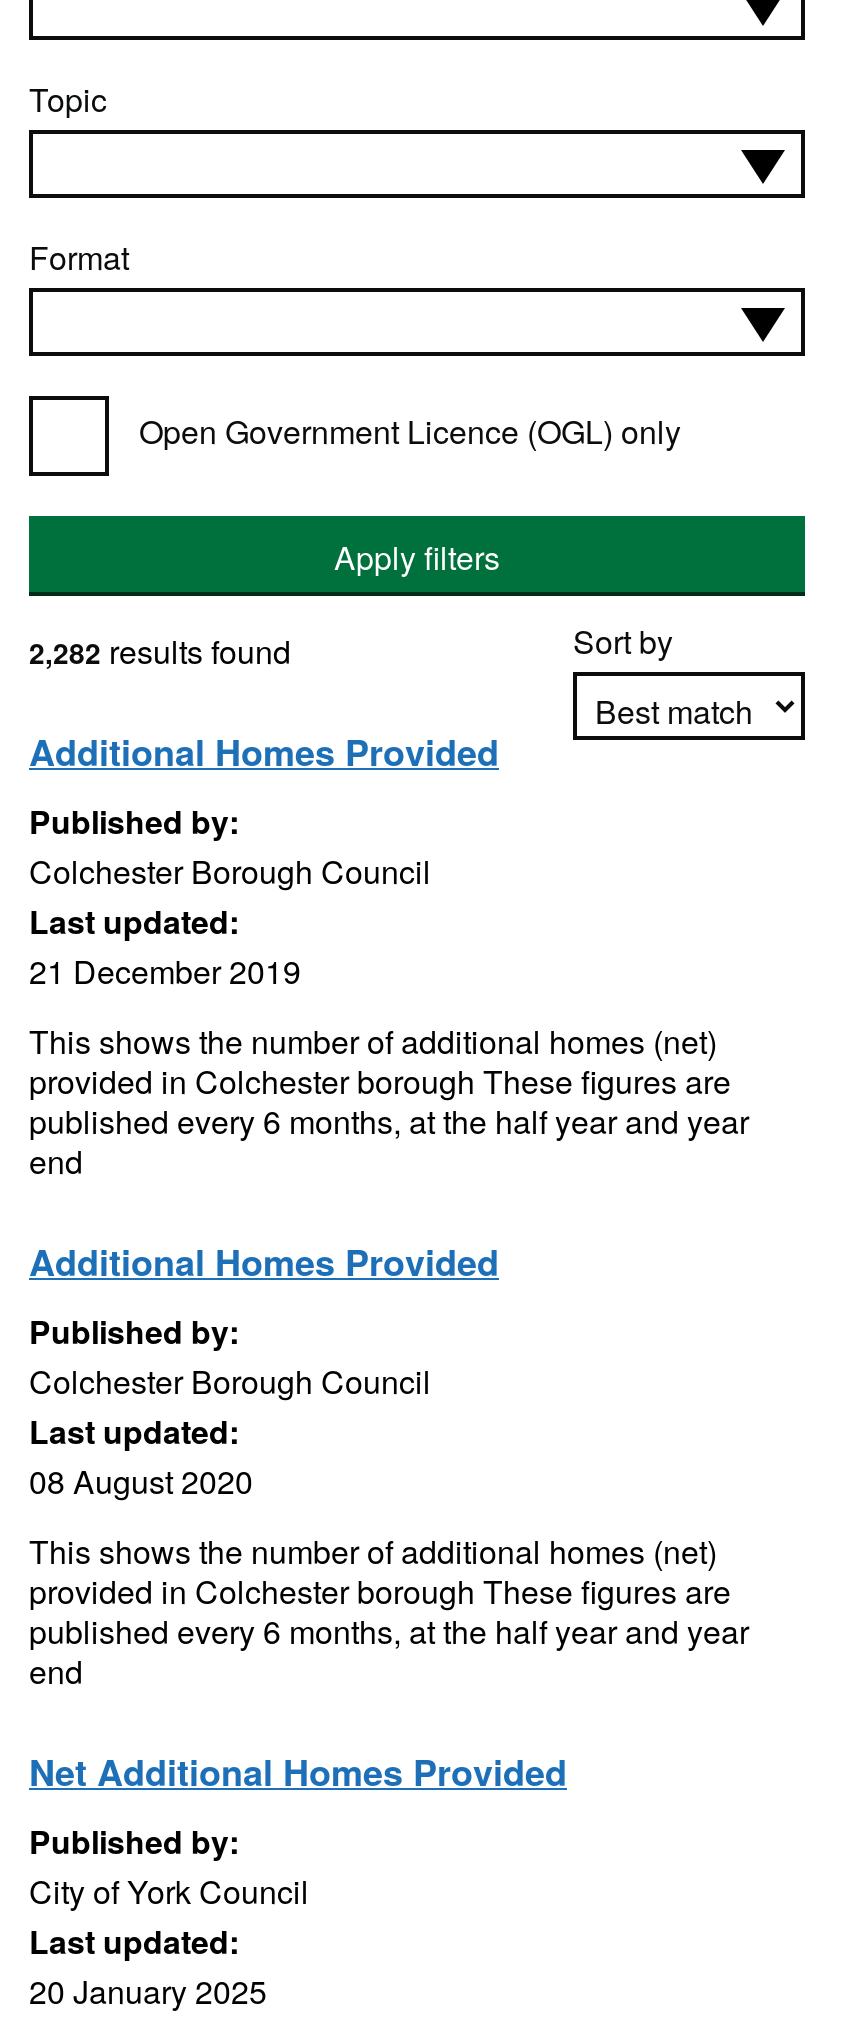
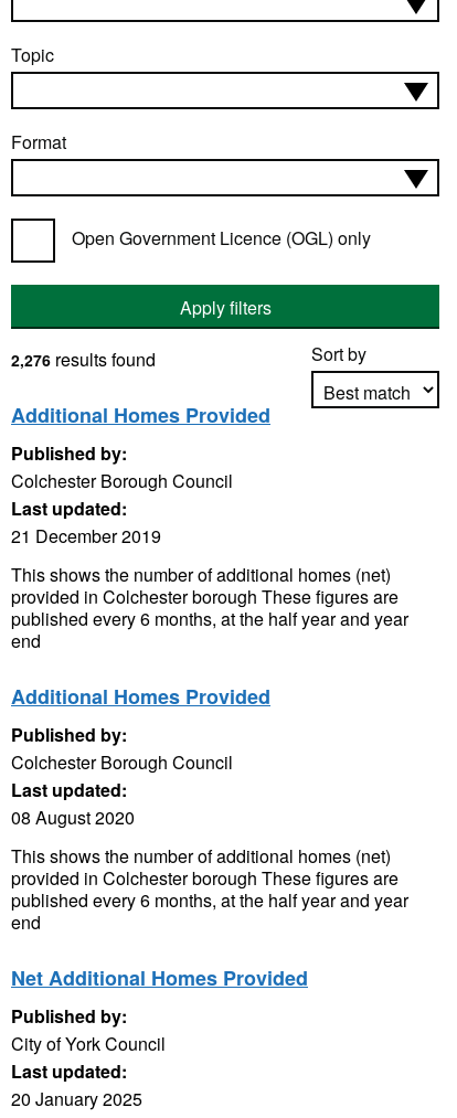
[29,628,291,674] 2,282 results found -> [11,347,156,372] 2,276 results found

